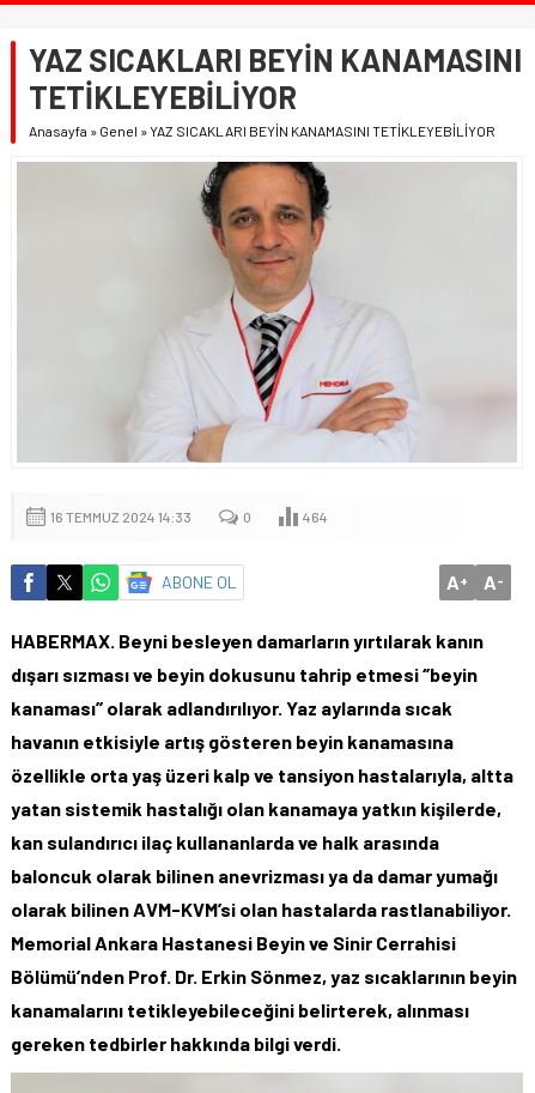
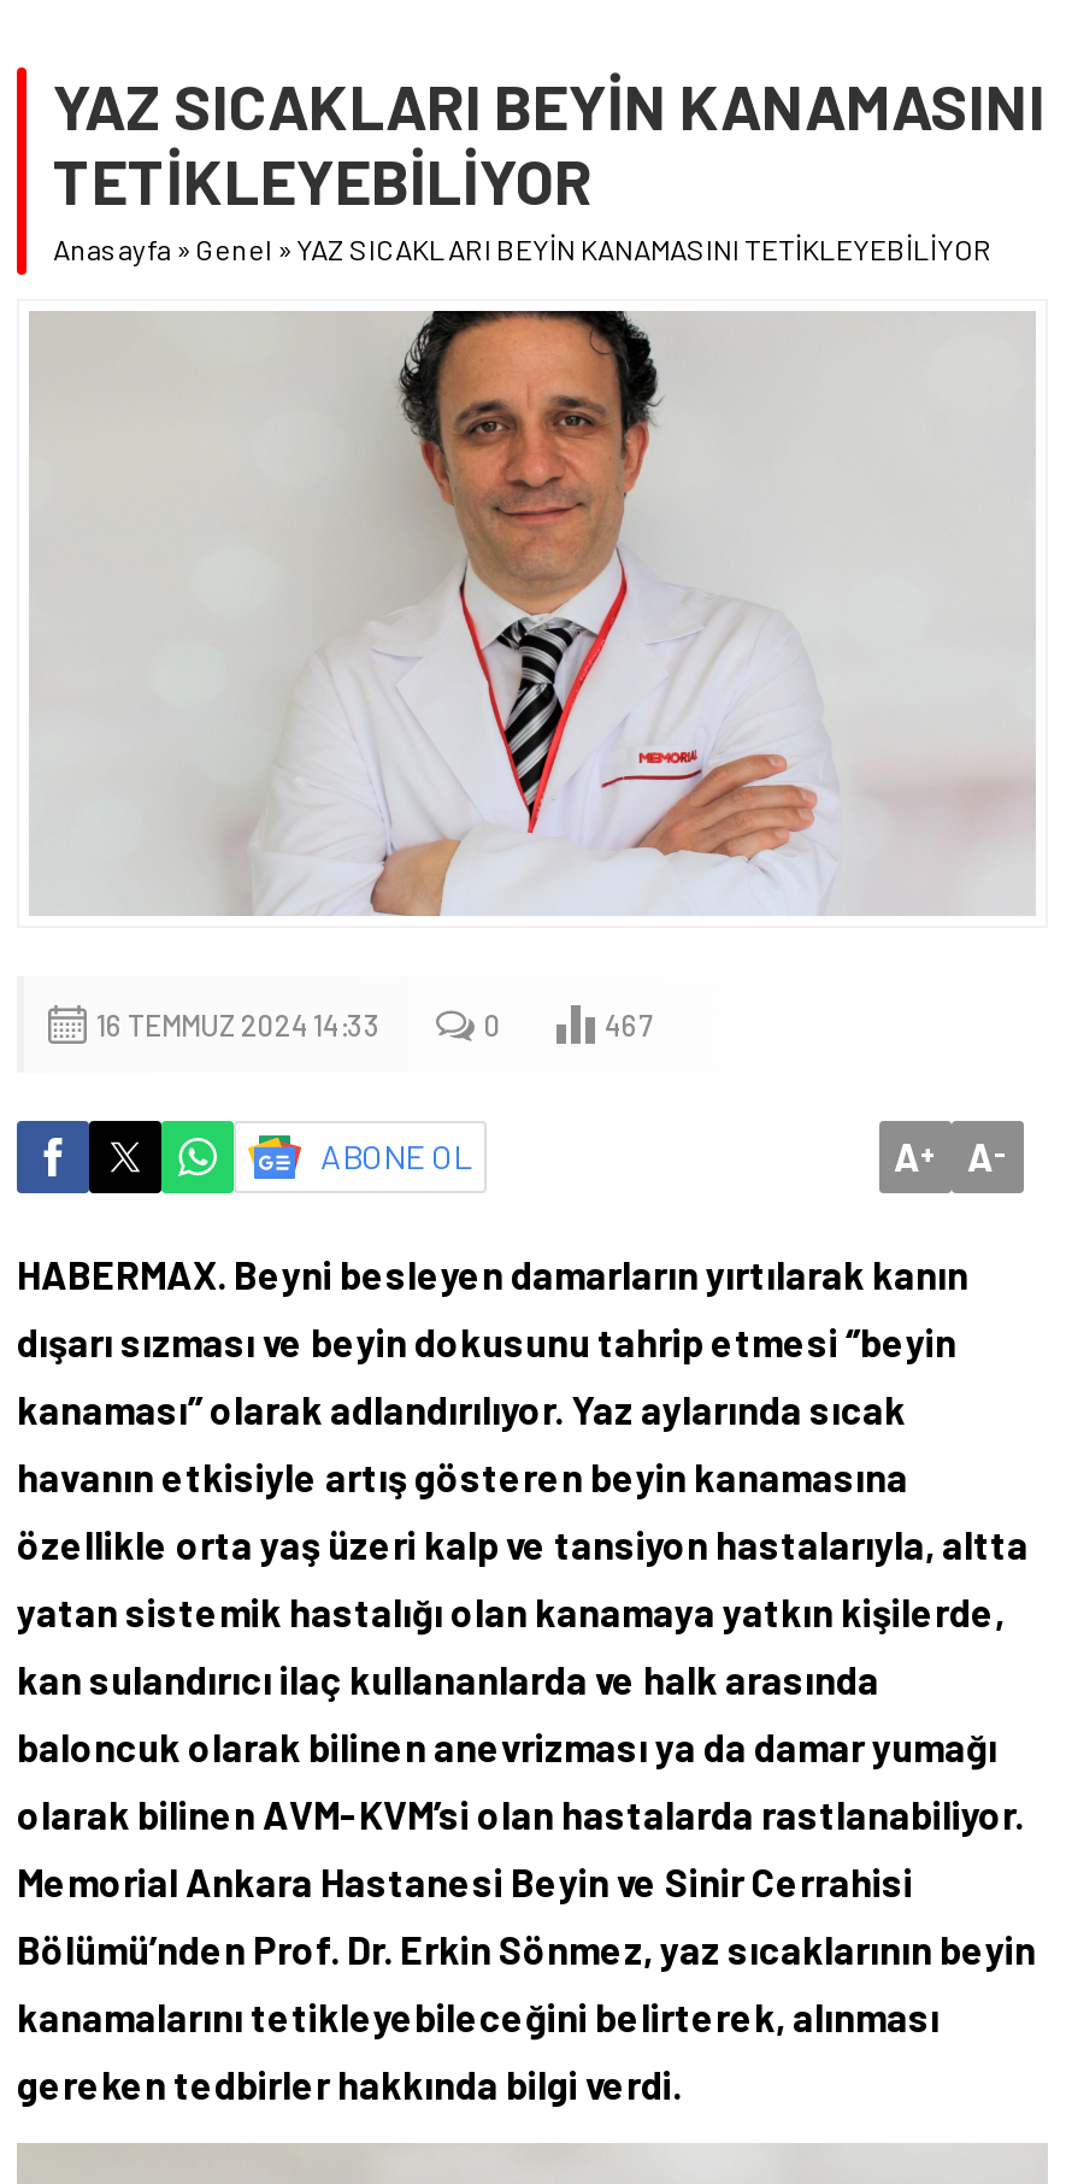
[303,508,328,525] 464 -> [605,1007,653,1041] 467

